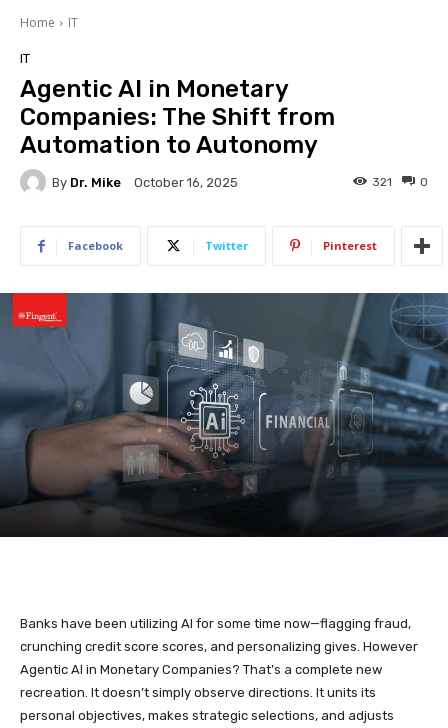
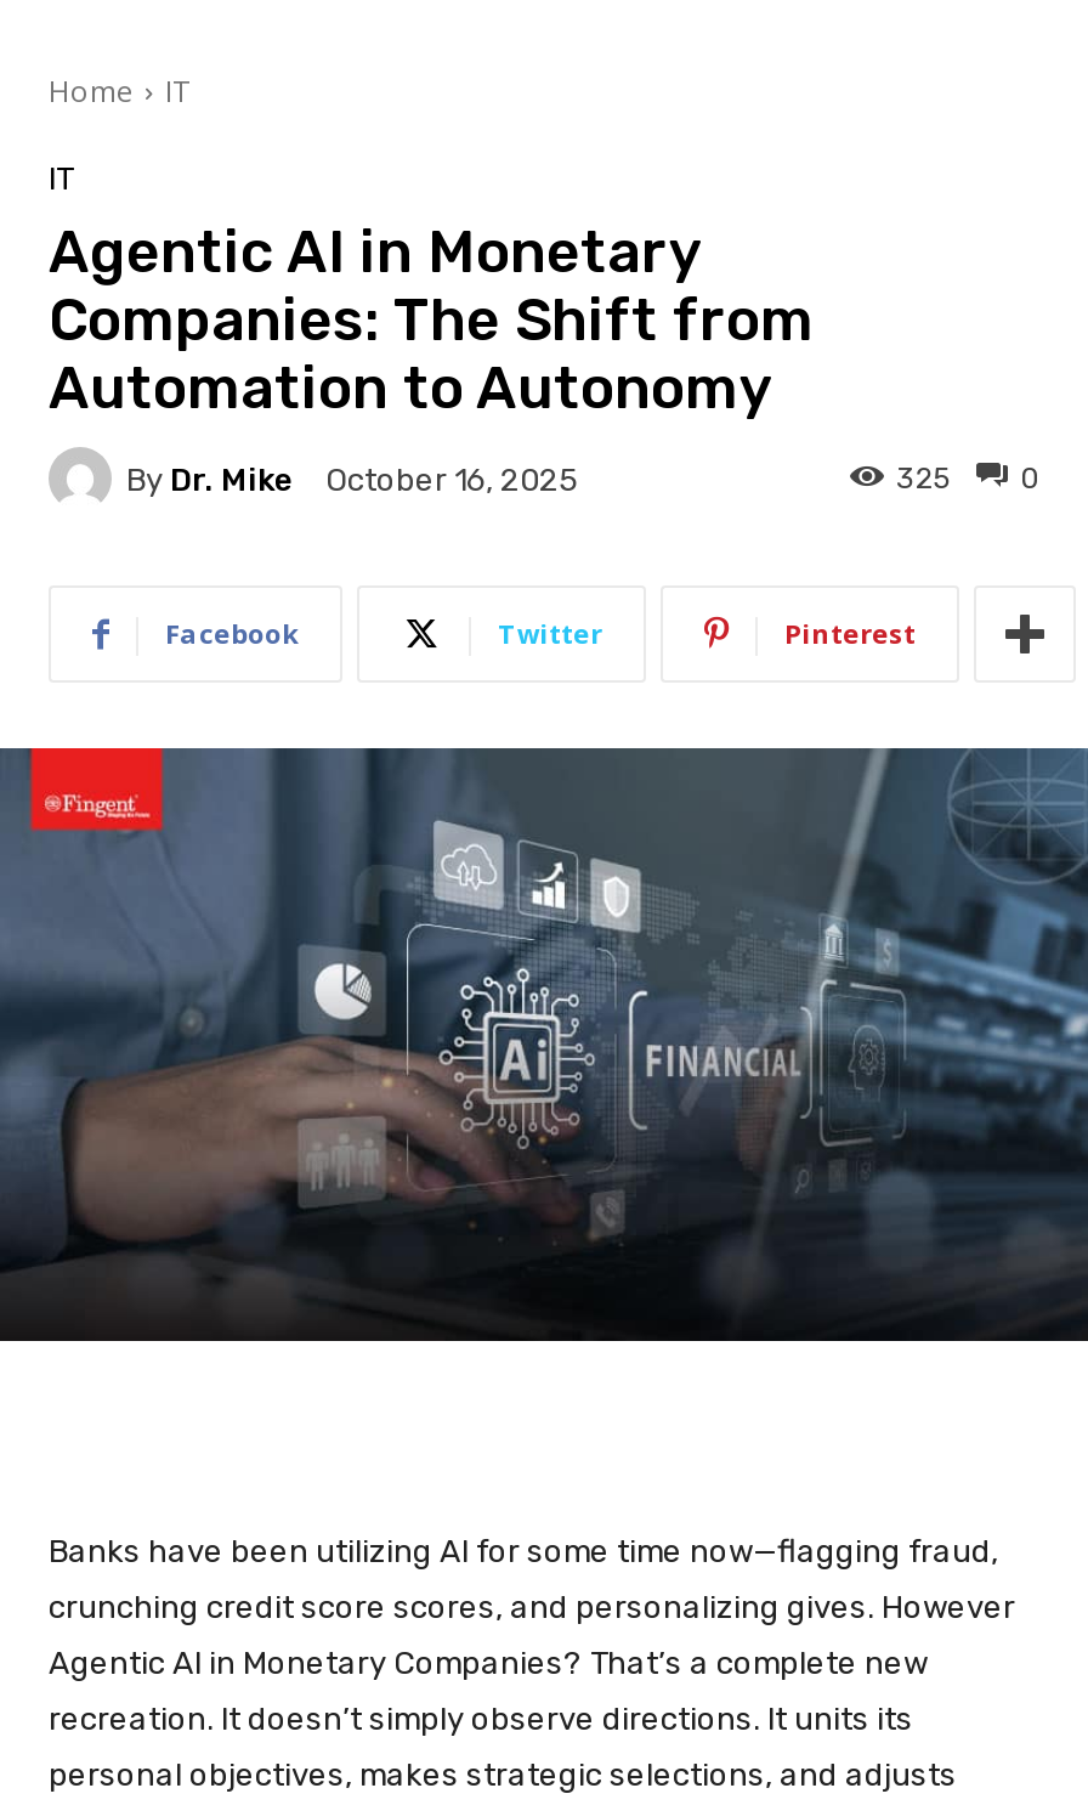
[372,175,428,189] 321 0 -> [896,461,1039,495] 325 0

